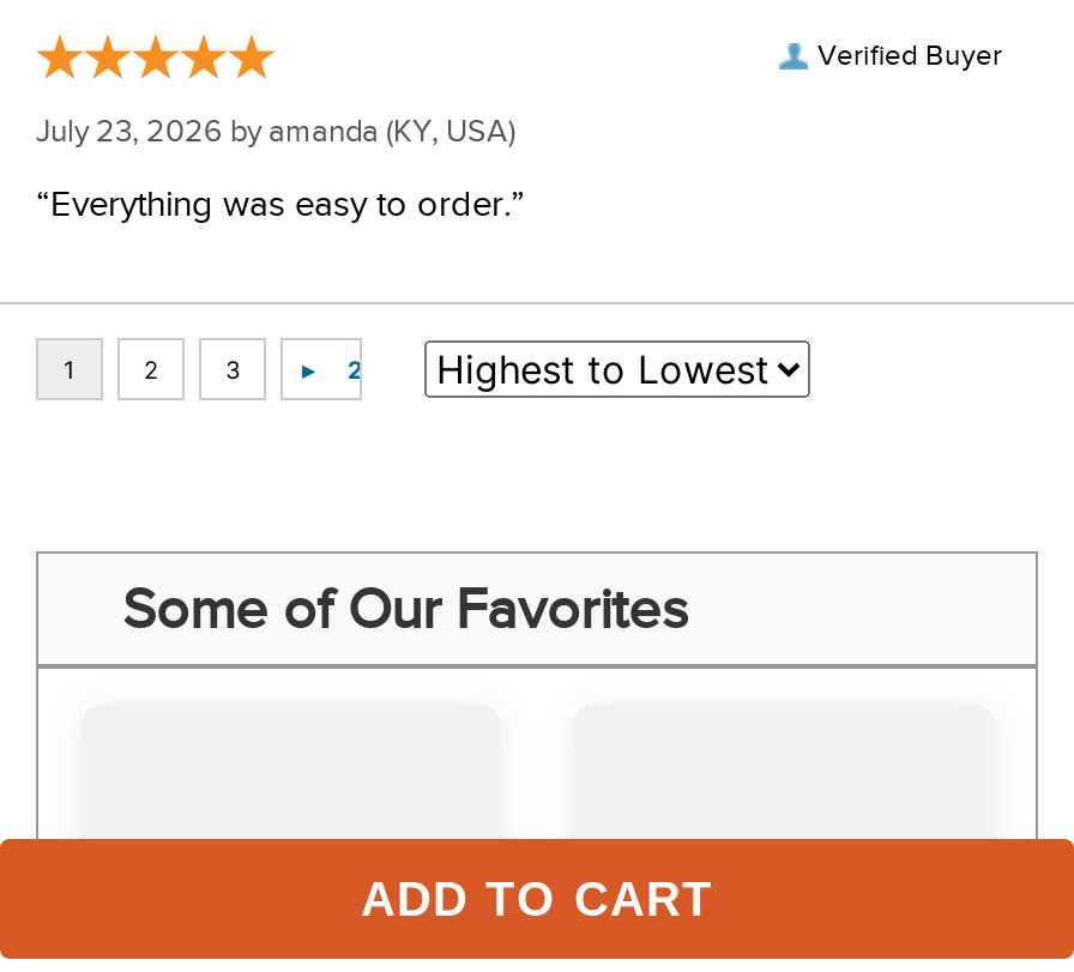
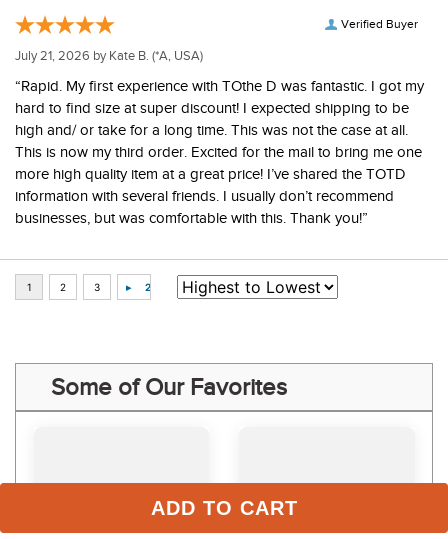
[36,113,515,149] July 23, 2026 by amanda (KY, USA) -> [15,48,203,63] July 21, 2026 by Kate B. (*A, USA)
[36,185,525,223] “Everything was easy to order.” -> [15,78,424,226] “Rapid. My first experience with TOthe D was fantastic. I got my | hard to find size at super discount! I expected shipping to be | high and/ or take for a long time. This was not the case at all. | This is now my third order. Excited for the mail to bring me one | more high quality item at a great price! I’ve shared the TOTD | information with several friends. I usually don’t recommend | businesses, but was comfortable with this. Thank you!”

